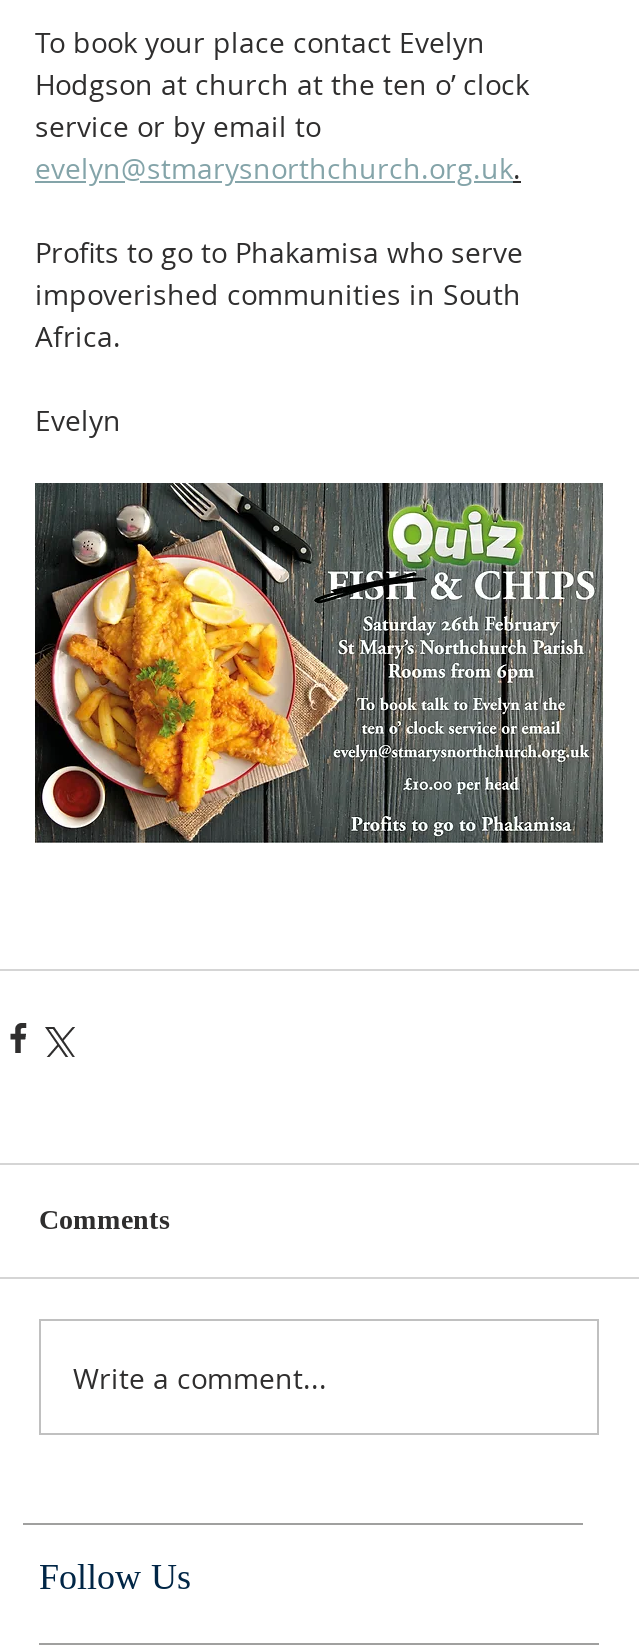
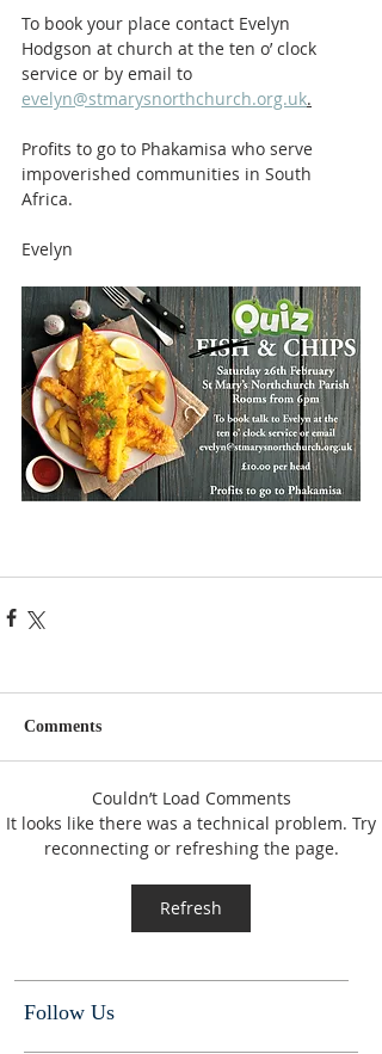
[73,1359,327,1397] Write a comment... -> [6,787,376,920] Couldn’t Load Comments | It looks like there was a technical problem. Try | reconnecting or refreshing the page. | Refresh

